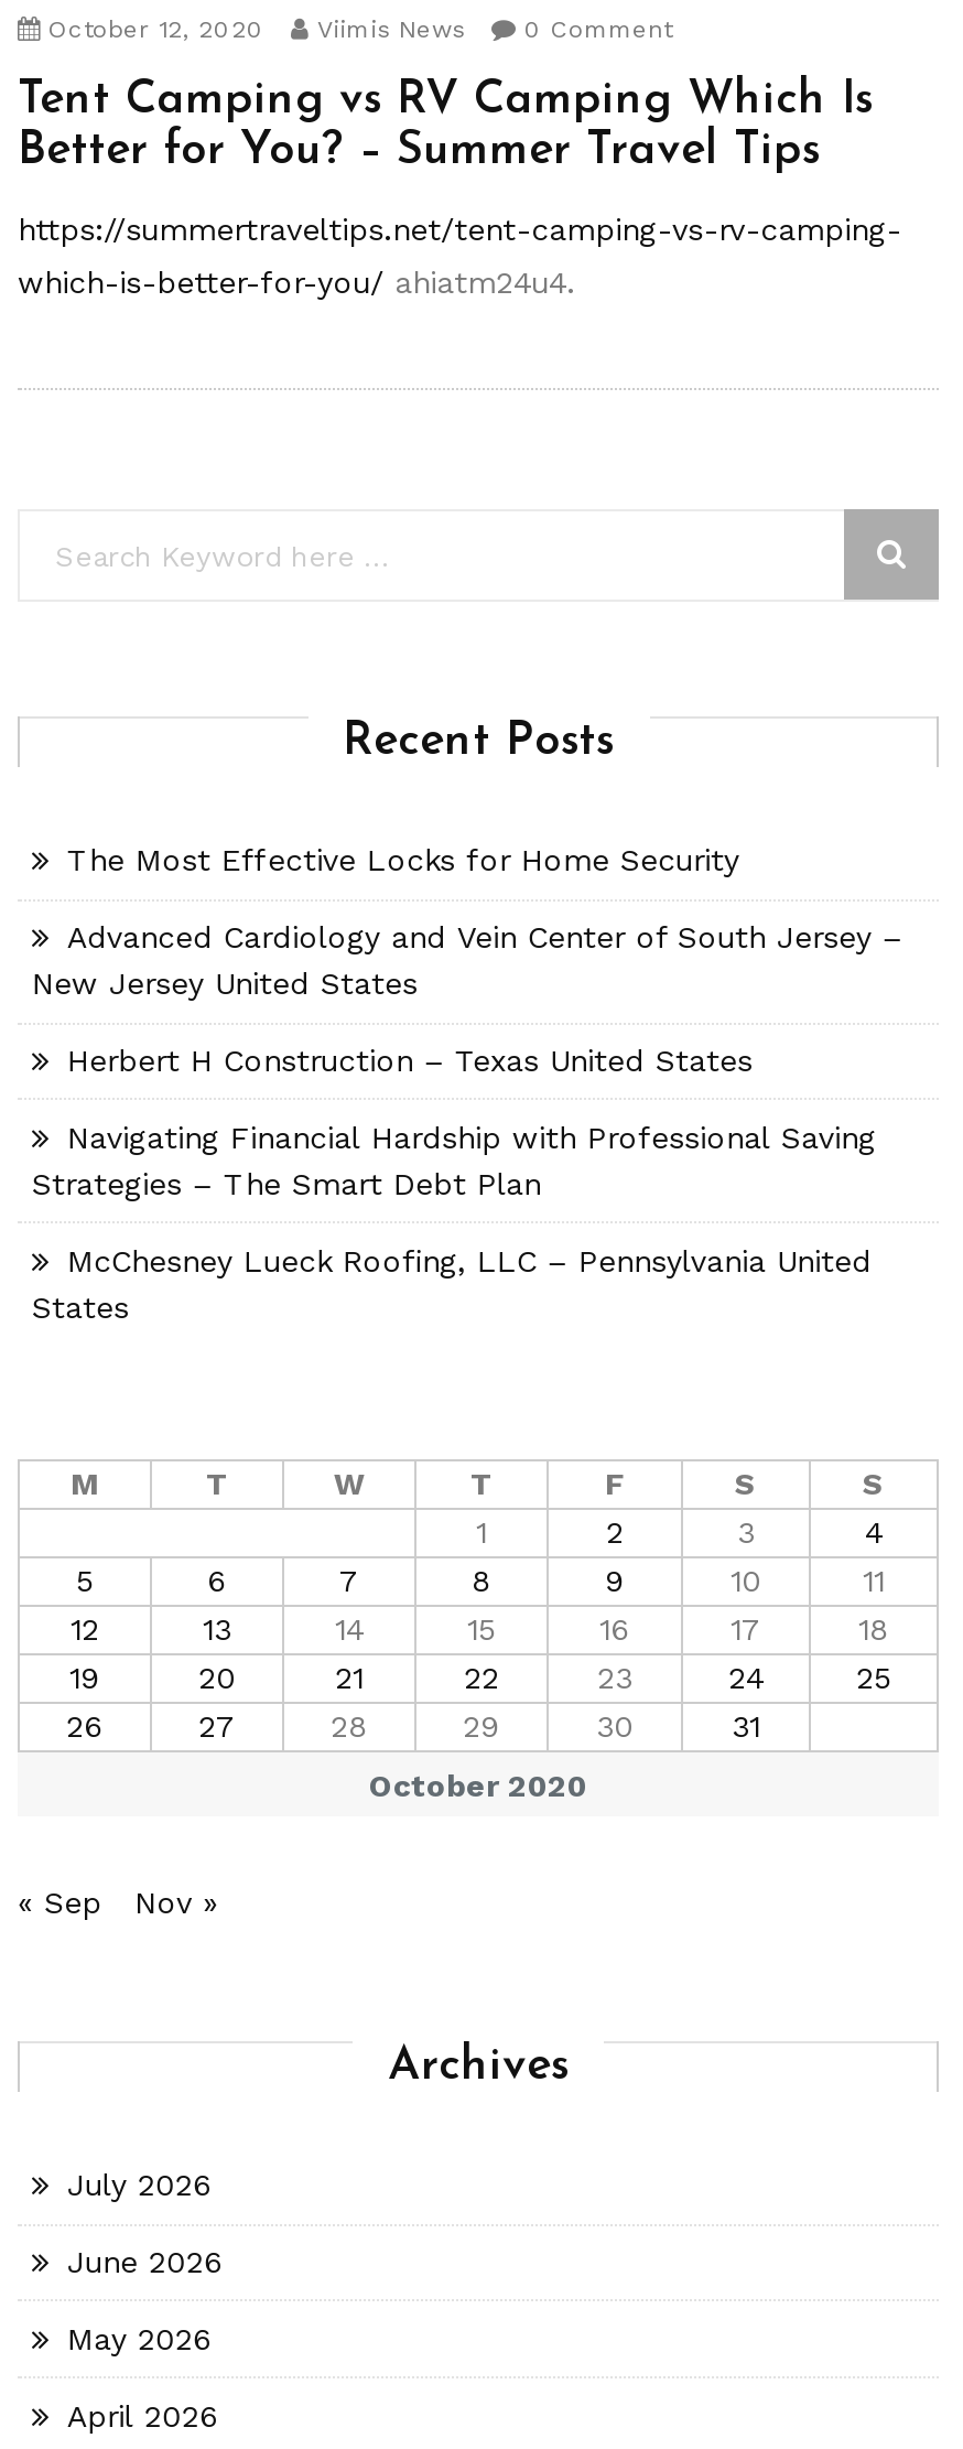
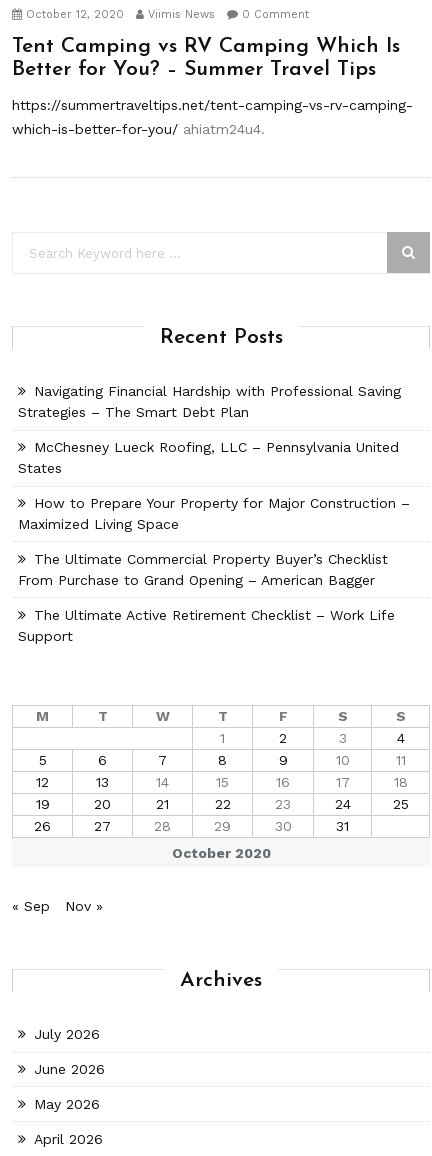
[32,843,902,1078] The Most Effective Locks for Home Security | Advanced Cardiology and Vein Center of South Jersey – | New Jersey United States | Herbert H Construction – Texas United States -> none
moved [32,1119,876,1324] -> [18,383,401,476]: Navigating Financial Hardship with Professional Saving | Strategies – The Smart Debt Plan | McChesney Lueck Roofing, LLC – Pennsylvania United | States
none -> [18,495,410,643] How to Prepare Your Property for Major Construction – | Maximized Living Space | The Ultimate Commercial Property Buyer’s Checklist | From Purchase to Grand Opening – American Bagger | The Ultimate Active Retirement Checklist – Work Life | Support

